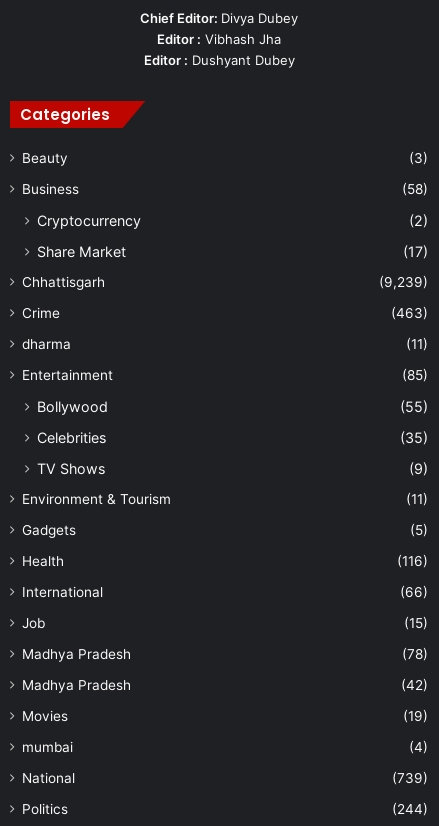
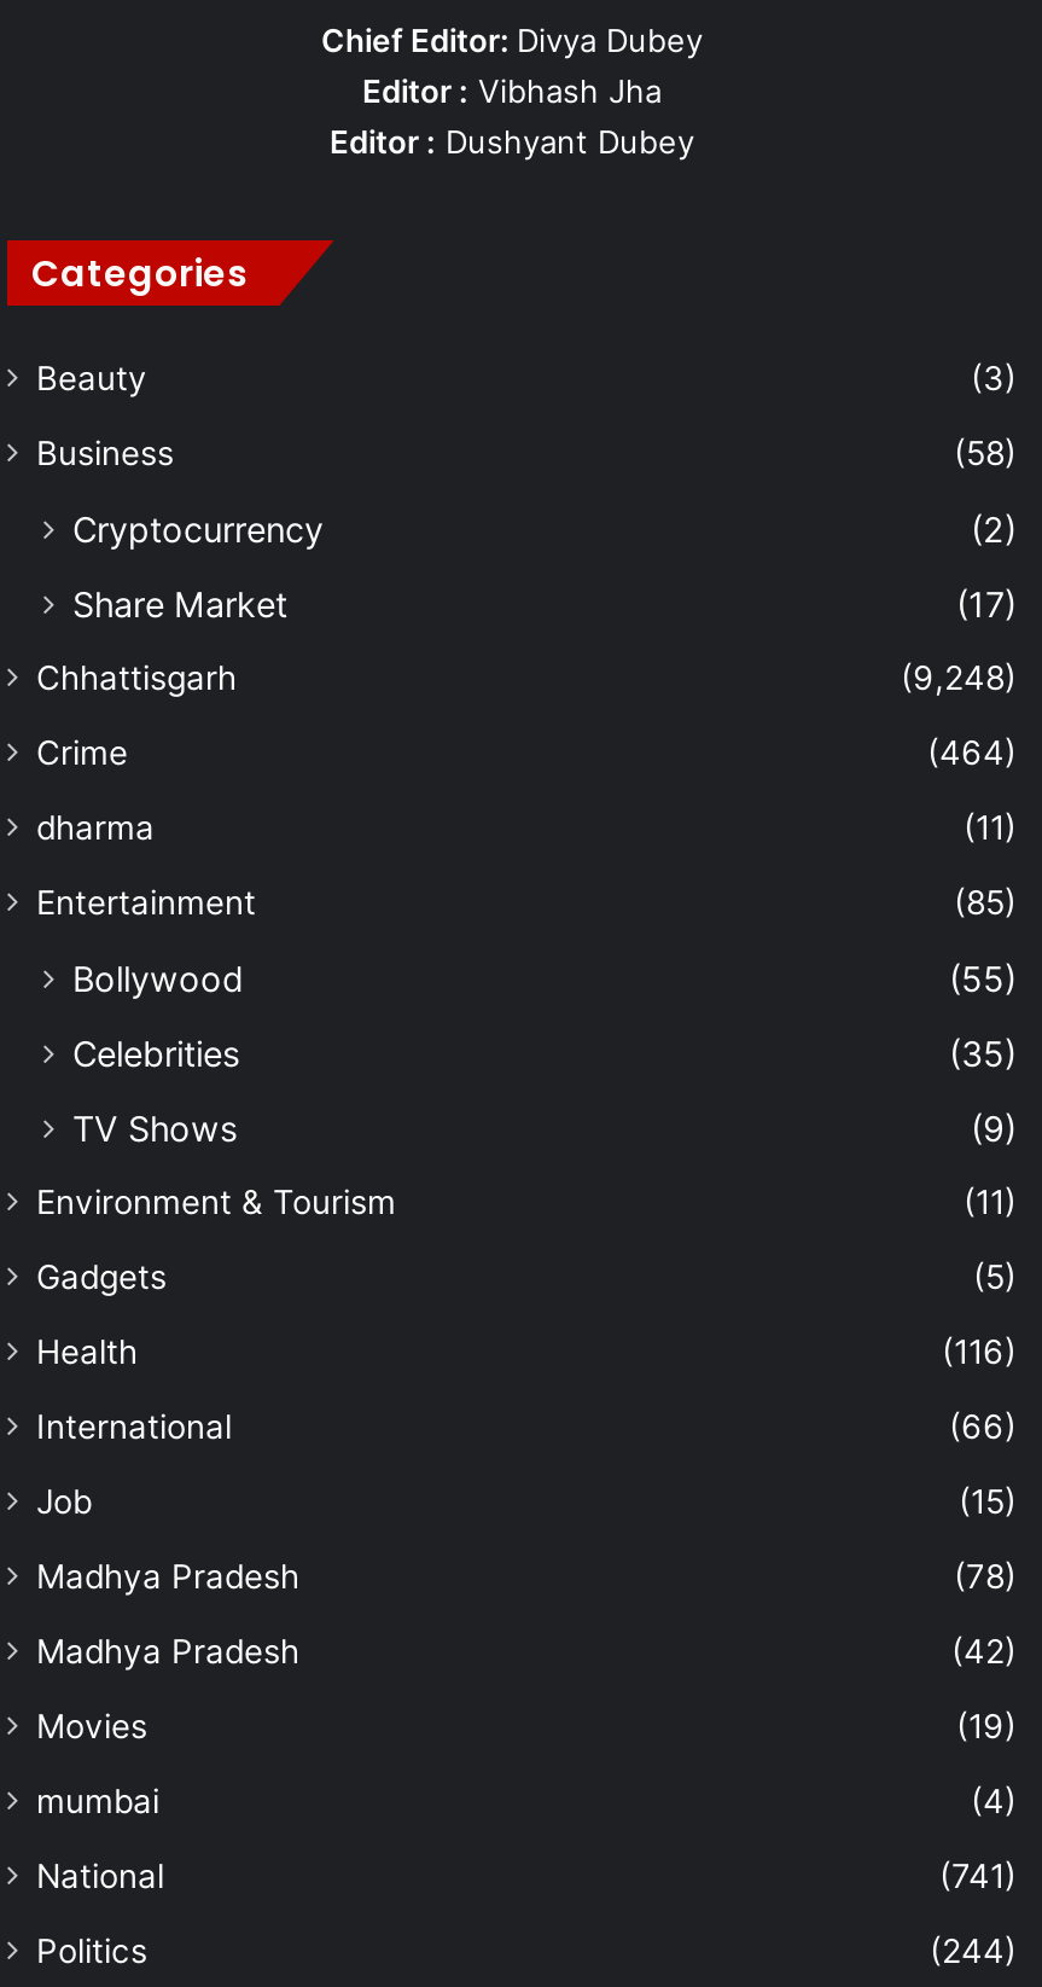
[379,274,428,290] (9,239) -> [901,658,1017,697] (9,248)
[391,305,428,321] (463) -> [927,733,1017,772] (464)
[392,770,428,786] (739) -> [939,1857,1017,1895] (741)

